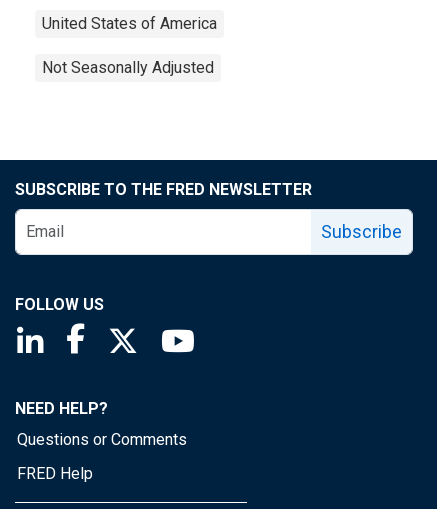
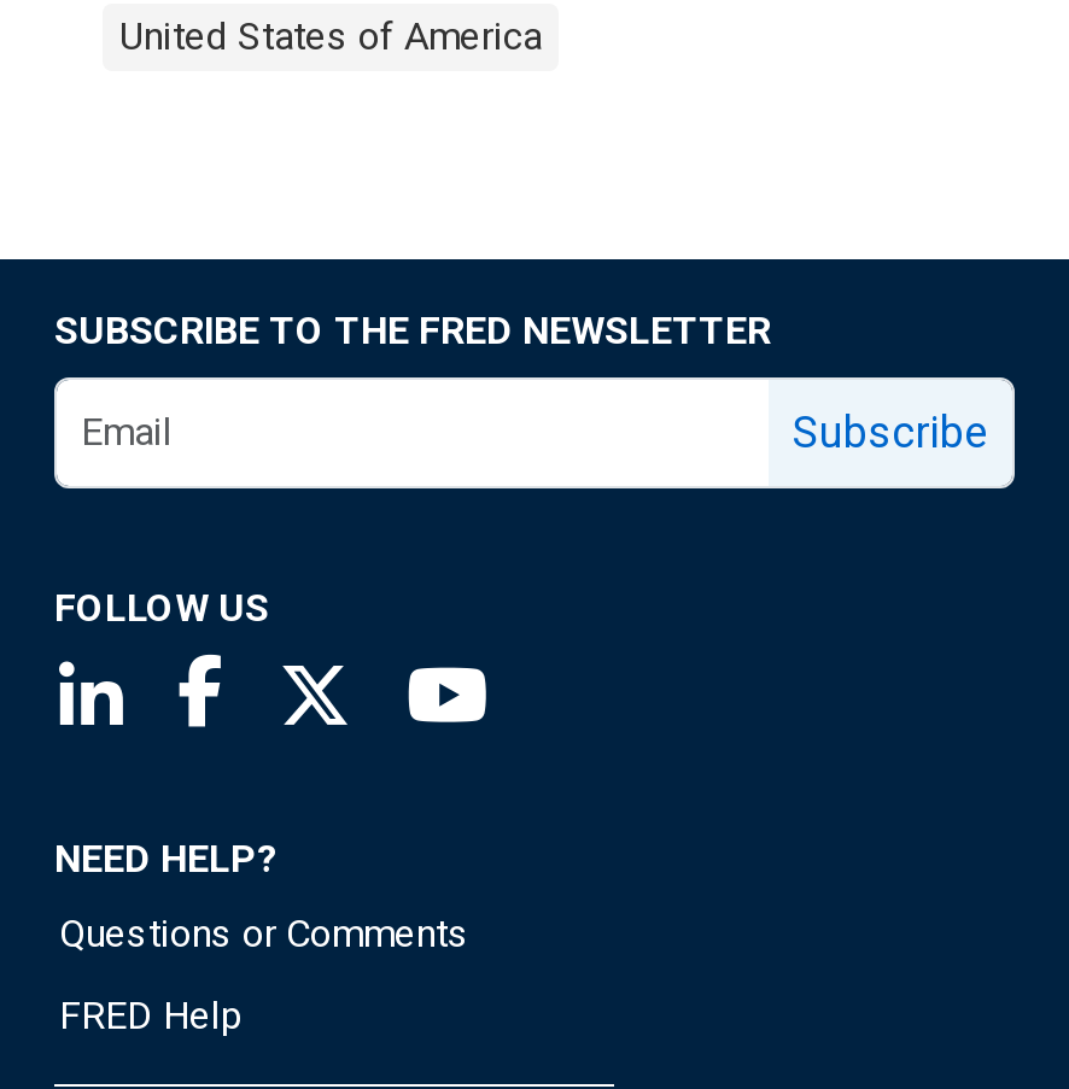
[42,58,214,77] Not Seasonally Adjusted -> none

